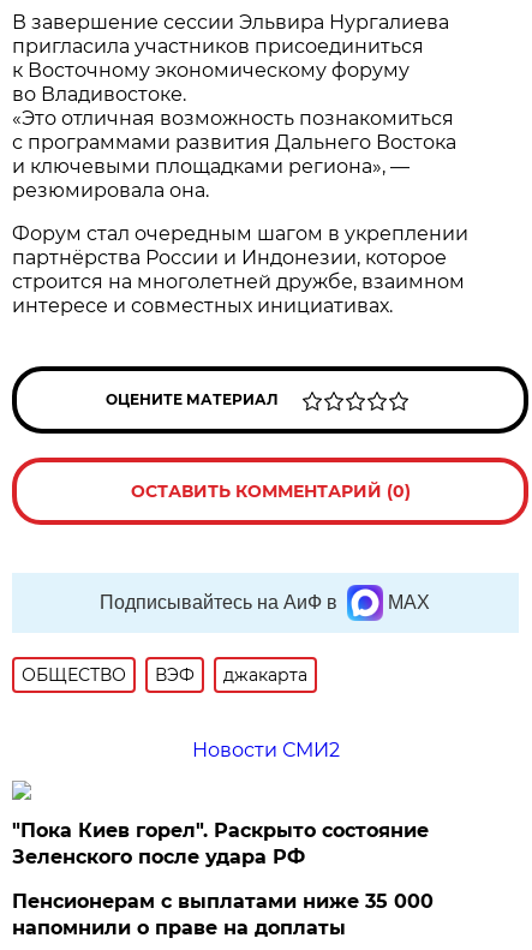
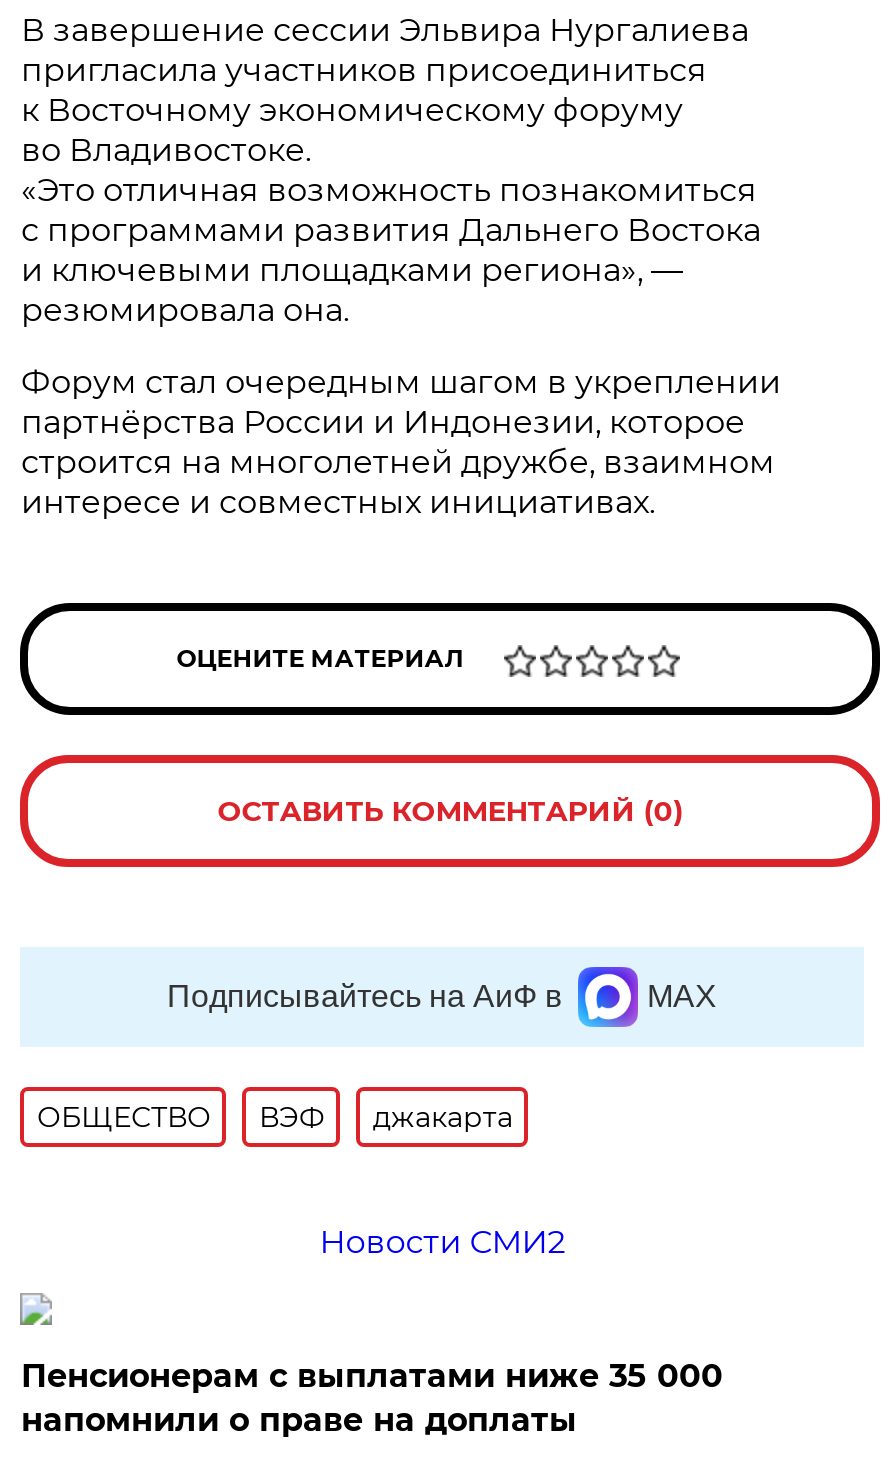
[12,819,429,868] "Пока Киев горел". Раскрыто состояние | Зеленского после удара РФ -> none

